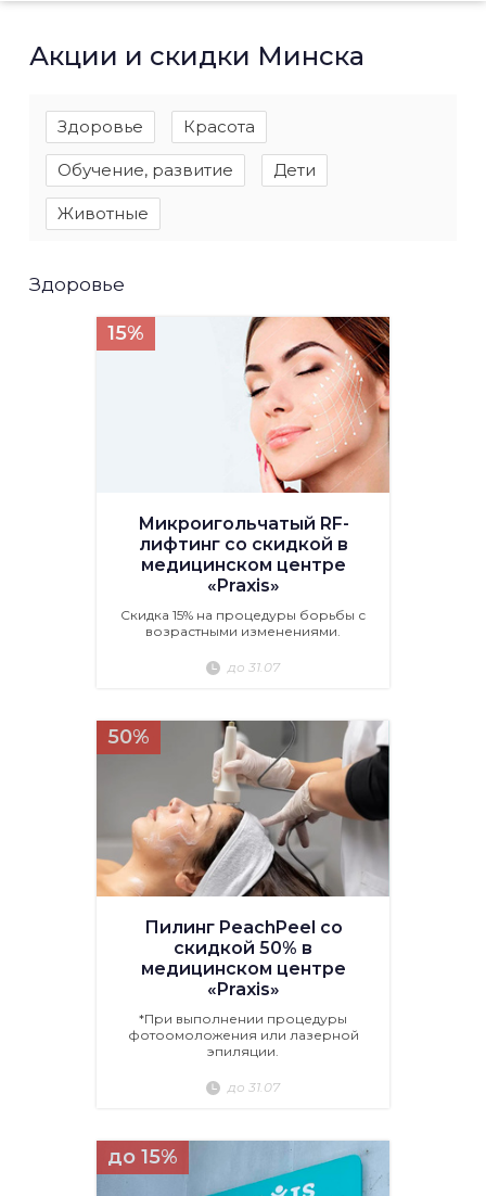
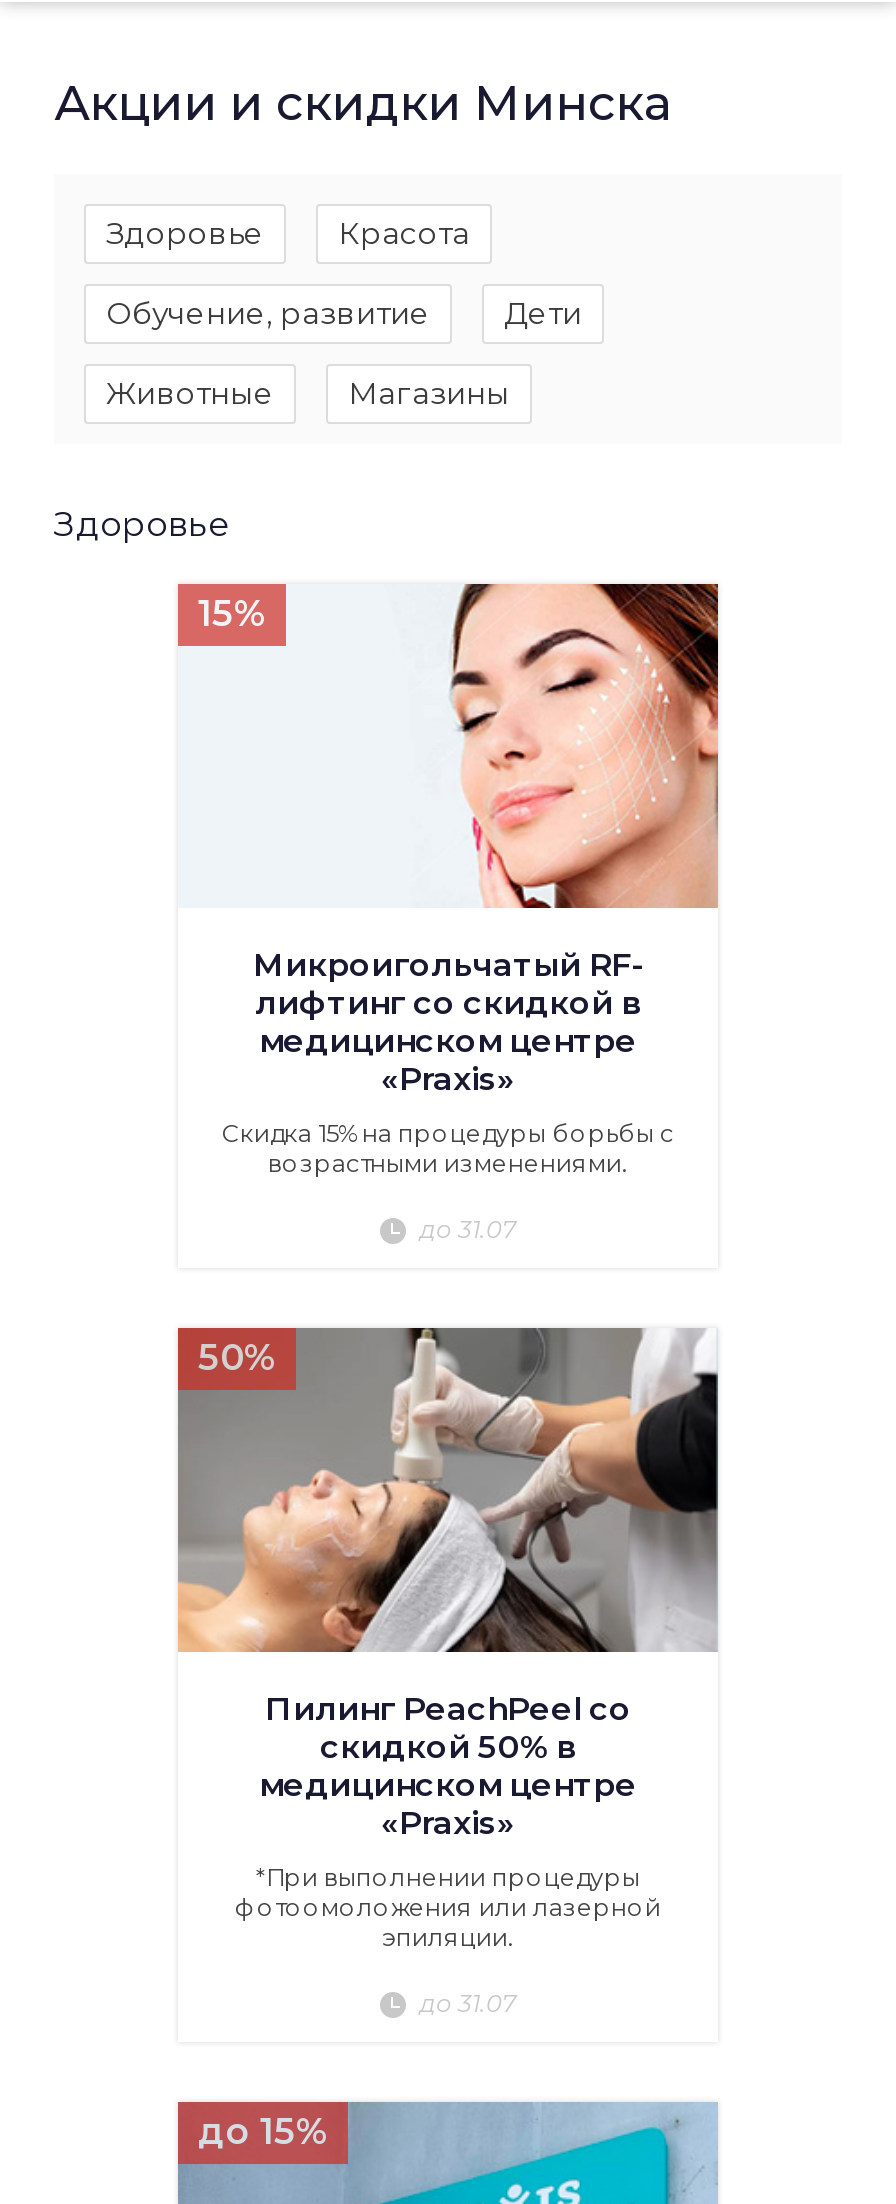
none -> [348,374,510,412] Магазины

